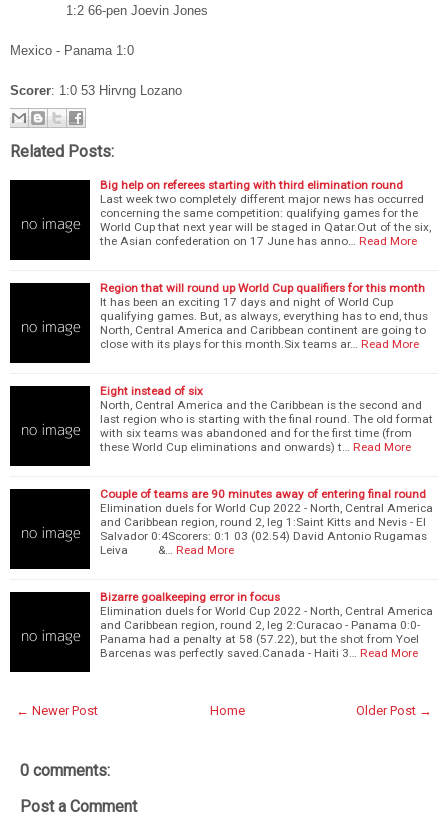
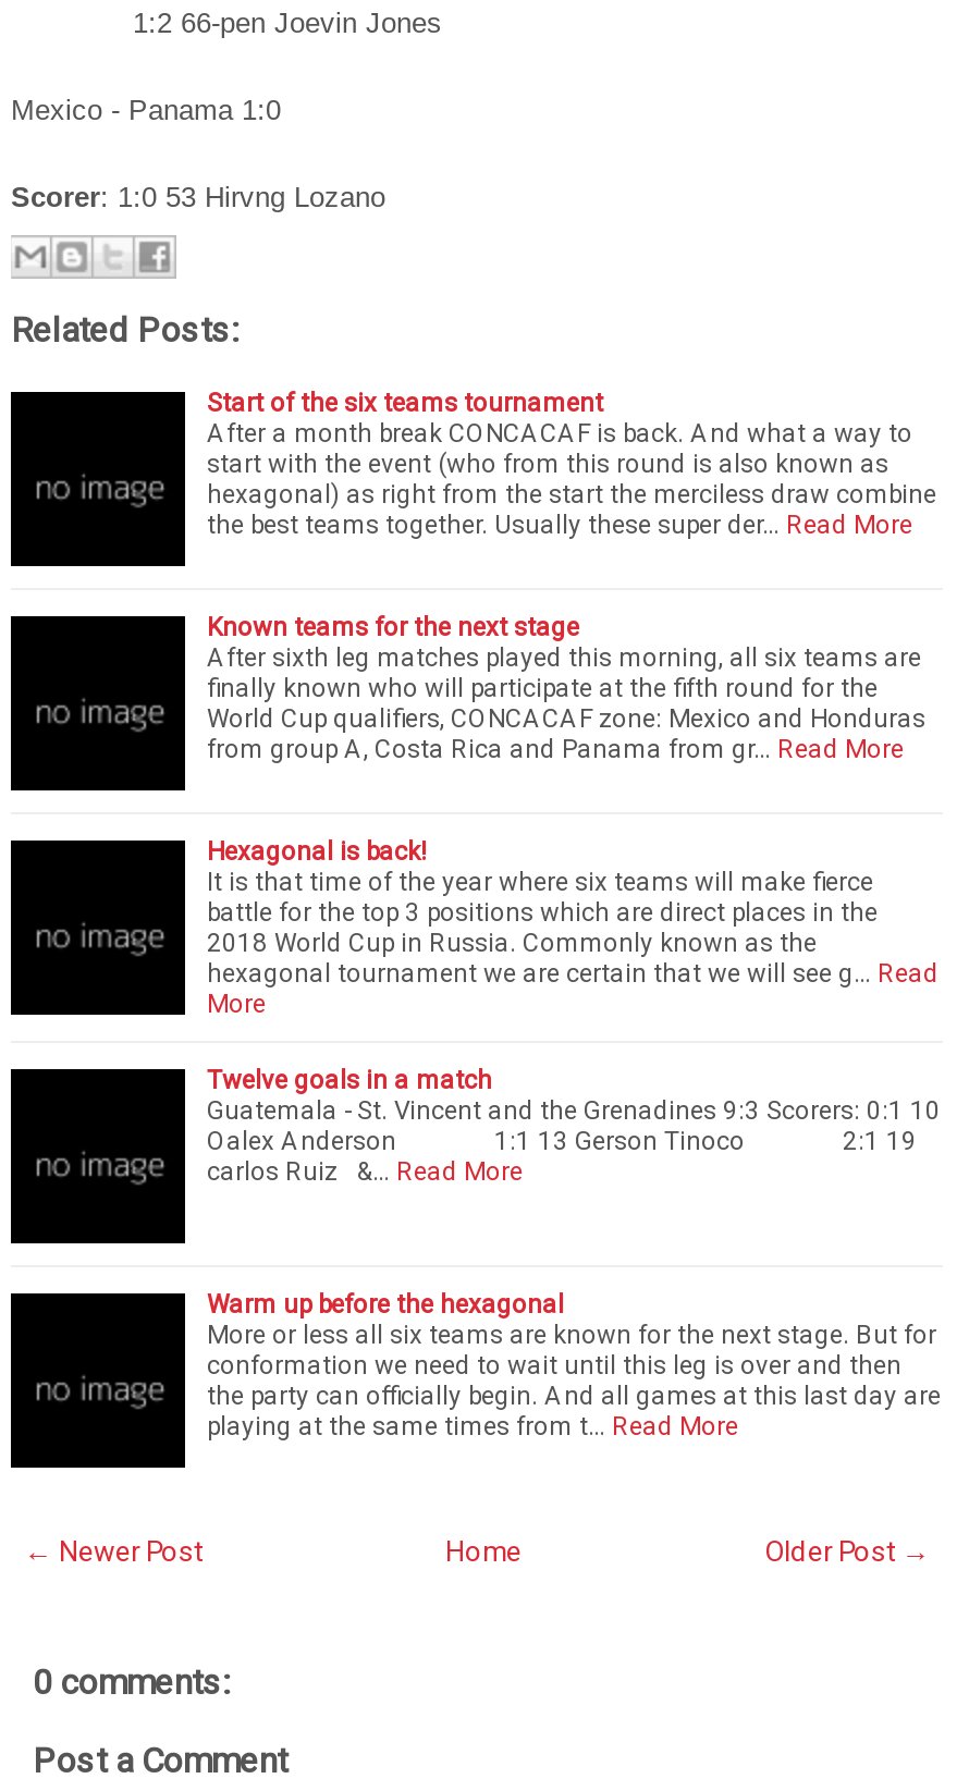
[100,177,431,247] Big help on referees starting with third elimination round | Last week two completely different major news has occurred | concerning the same competition: qualifying games for the | World Cup that next year will be staged in Qatar.Out of the six, | the Asian confederation on 17 June has anno… Read More -> [207,387,936,539] Start of the six teams tournament | After a month break CONCACAF is back. And what a way to | start with the event (who from this round is also known as | hexagonal) as right from the start the merciless draw combine | the best teams together. Usually these super der… Read More
[100,280,428,350] Region that will round up World Cup qualifiers for this month | It has been an exciting 17 days and night of World Cup | qualifying games. But, as always, everything has to end, thus | North, Central America and Caribbean continent are going to | close with its plays for this month.Six teams ar… Read More -> [207,611,925,763] Known teams for the next stage | After sixth leg matches played this morning, all six teams are | finally known who will participate at the fifth round for the | World Cup qualifiers, CONCACAF zone: Mexico and Honduras | from group A, Costa Rica and Panama from gr… Read More
[100,383,433,453] Eight instead of six | North, Central America and the Caribbean is the second and | last region who is starting with the final round. The old format | with six teams was abandoned and for the first time (from | these World Cup eliminations and onwards) t… Read More -> [207,835,938,1018] Hexagonal is back! | It is that time of the year where six teams will make fierce | battle for the top 3 positions which are direct places in the | 2018 World Cup in Russia. Commonly known as the | hexagonal tournament we are certain that we will see g… Read | More
[100,486,433,556] Couple of teams are 90 minutes away of entering final round | Elimination duels for World Cup 2022 - North, Central America | and Caribbean region, round 2, leg 1:Saint Kitts and Nevis - El | Salvador 0:4Scorers: 0:1 03 (02.54) David Antonio Rugamas | Leiva &… Read More -> [207,1064,941,1186] Twelve goals in a match | Guatemala - St. Vincent and the Grenadines 9:3 Scorers: 0:1 10 | Oalex Anderson 1:1 13 Gerson Tinoco 2:1 19 | carlos Ruiz &… Read More
[100,589,433,659] Bizarre goalkeeping error in focus | Elimination duels for World Cup 2022 - North, Central America | and Caribbean region, round 2, leg 2:Curacao - Panama 0:0- | Panama had a penalty at 58 (57.22), but the shot from Yoel | Barcenas was perfectly saved.Canada - Haiti 3… Read More -> [207,1288,941,1440] Warm up before the hexagonal | More or less all six teams are known for the next stage. But for | conformation we need to wait until this leg is over and then | the party can officially begin. And all games at this last day are | playing at the same times from t… Read More

